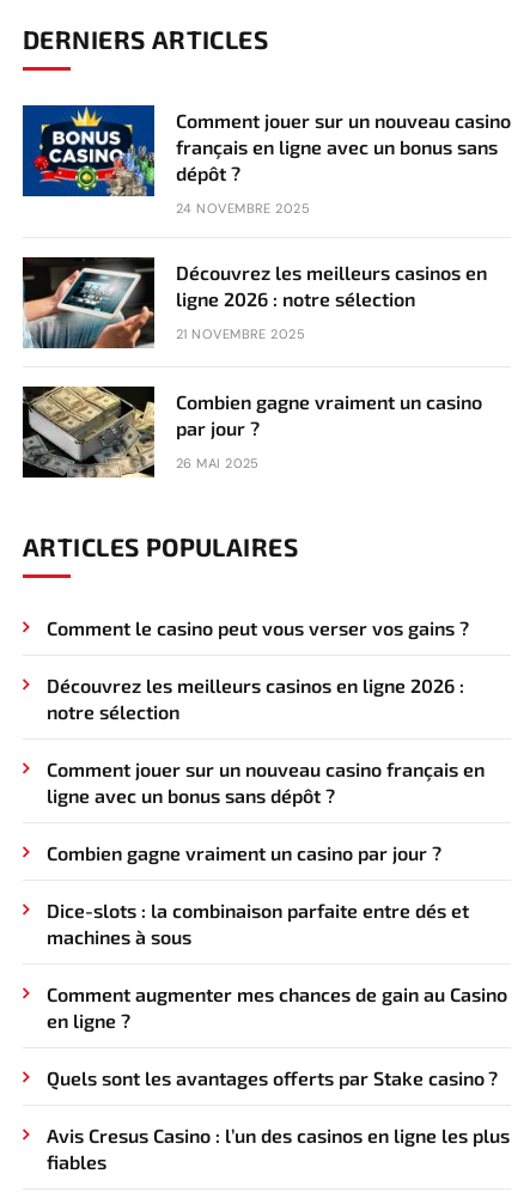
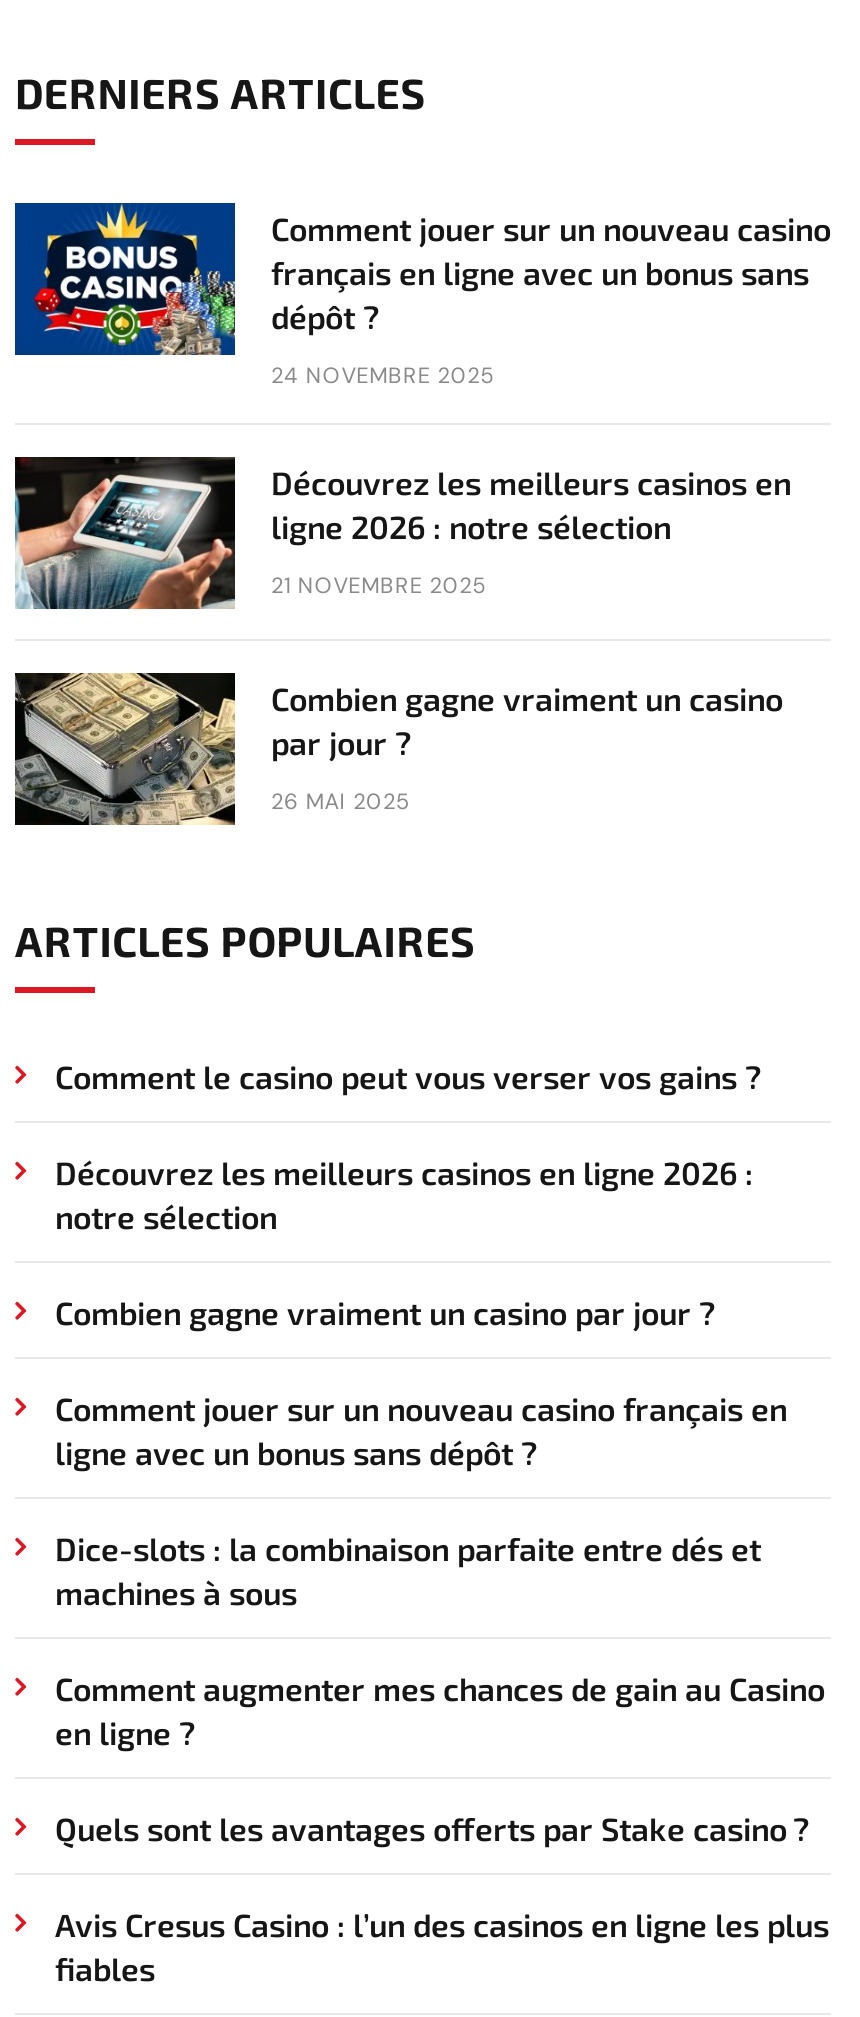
moved [47,757,485,807] -> [55,1389,787,1471]: Comment jouer sur un nouveau casino français en | ligne avec un bonus sans dépôt ?
moved [47,841,441,864] -> [55,1293,715,1331]: Combien gagne vraiment un casino par jour ?

